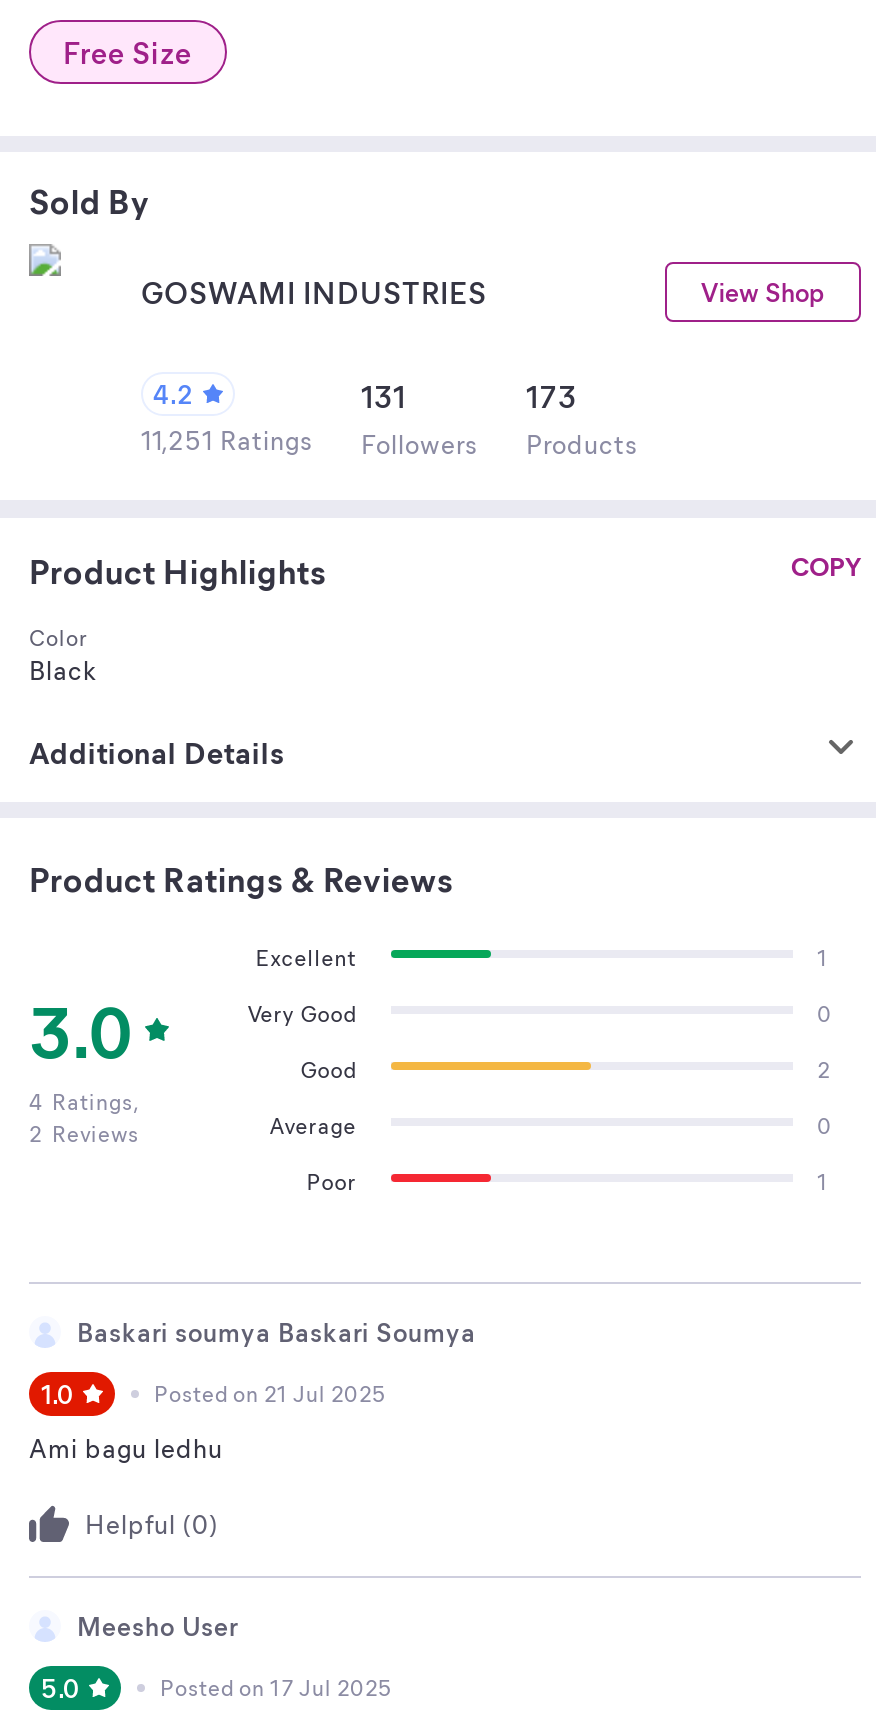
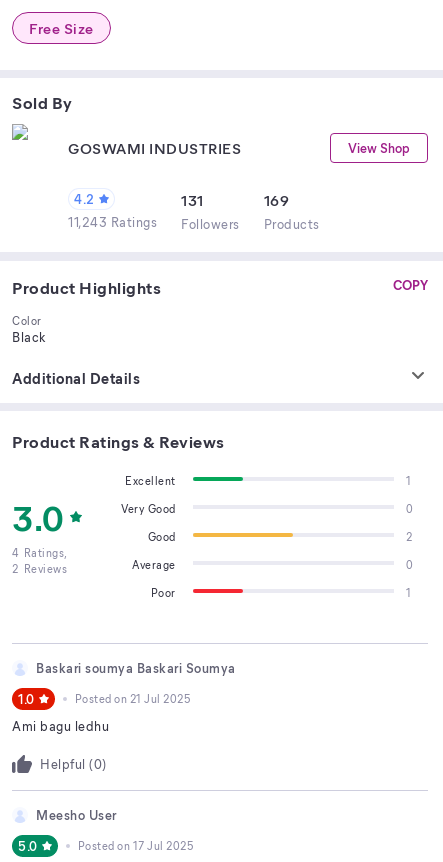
[526,376,577,416] 173 -> [263,190,289,210] 169
[141,422,638,460] 11,251 Ratings Followers Products -> [68,213,319,232] 11,243 Ratings Followers Products

